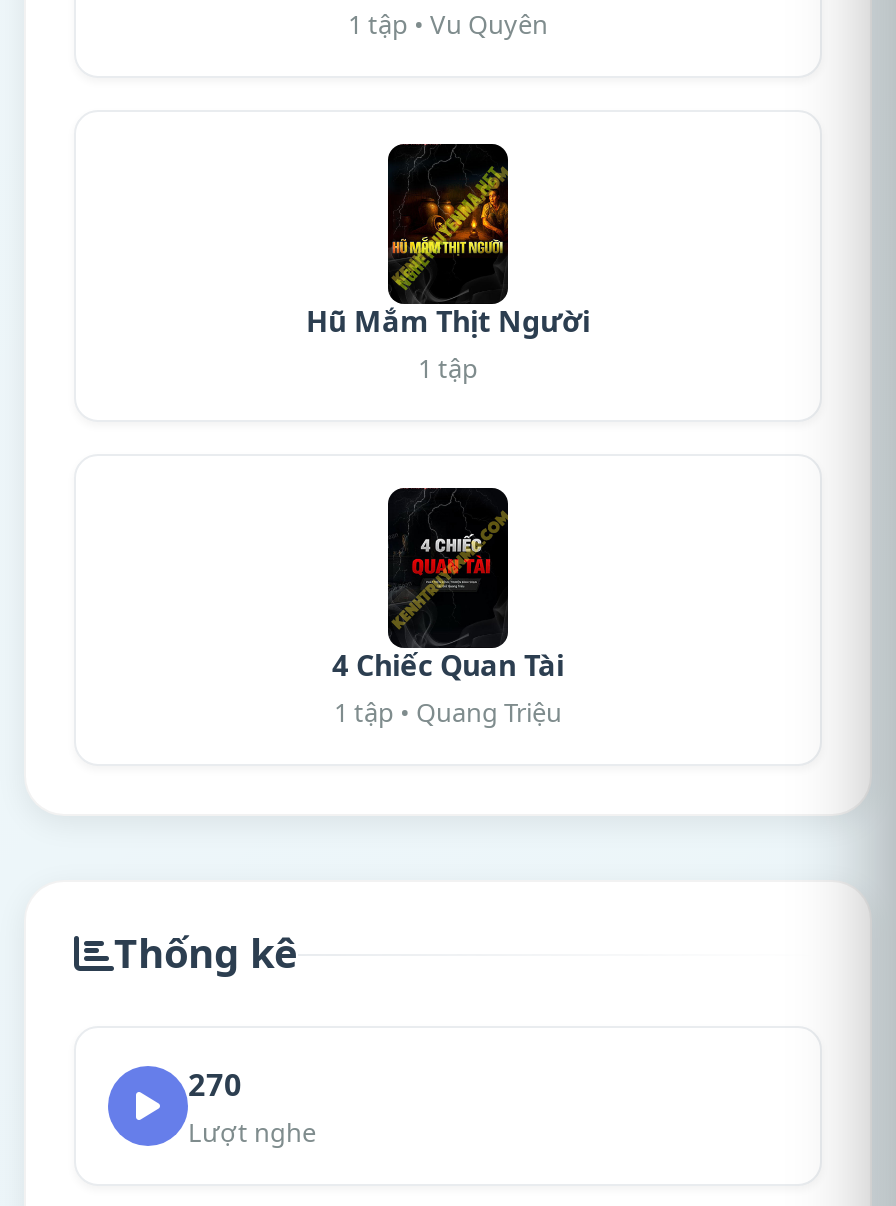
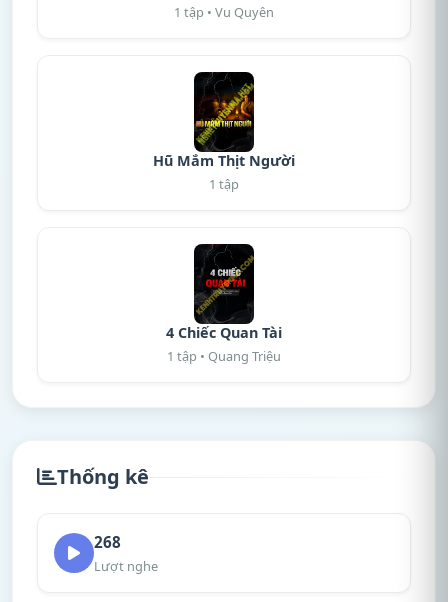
[188,1064,242,1104] 270 -> [94,532,121,552] 268

